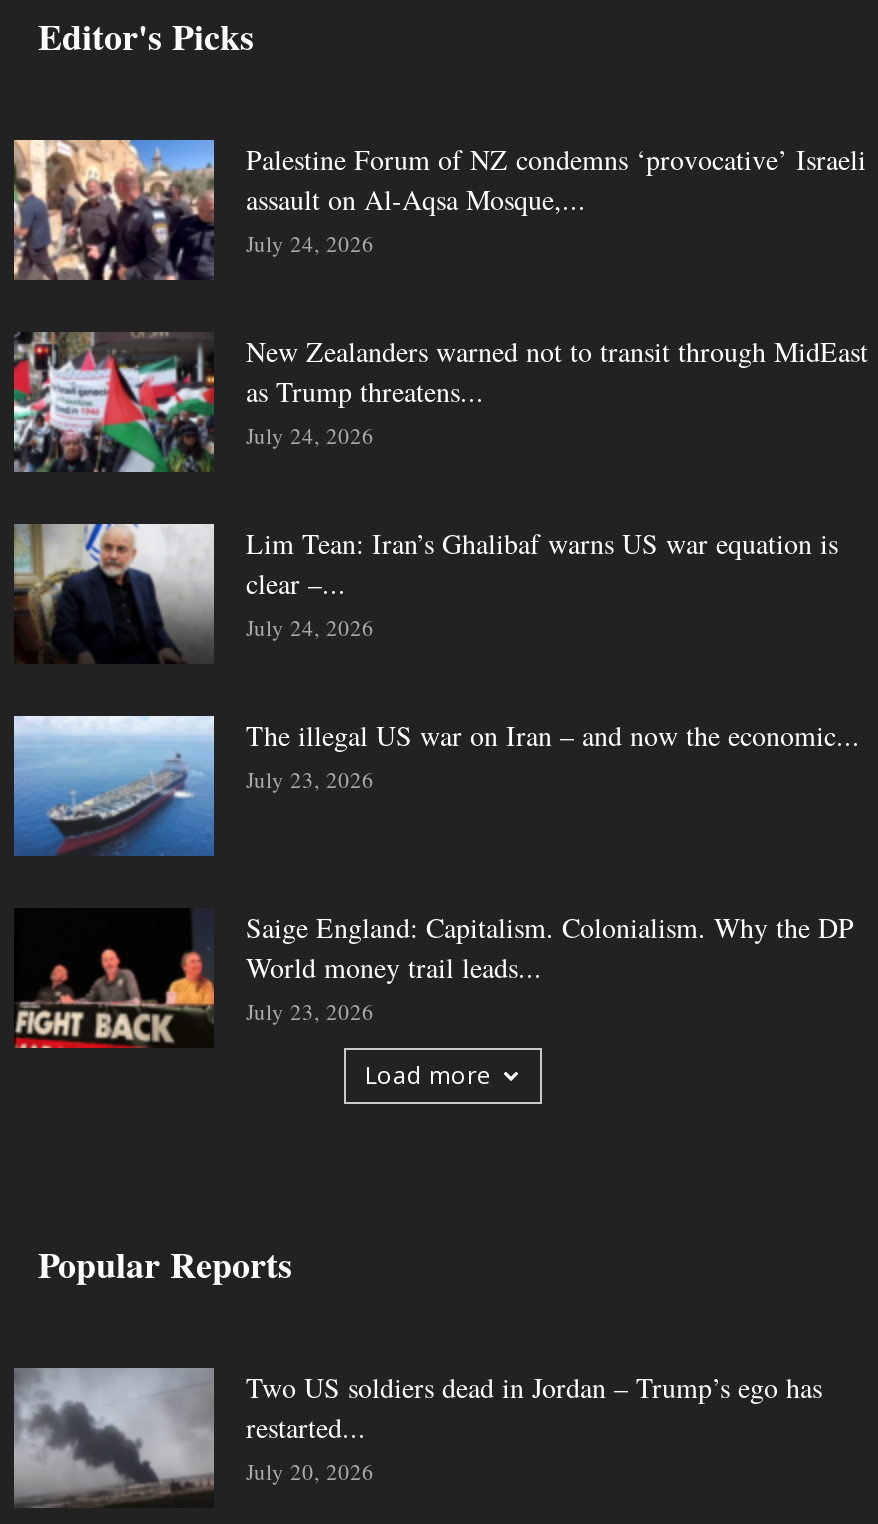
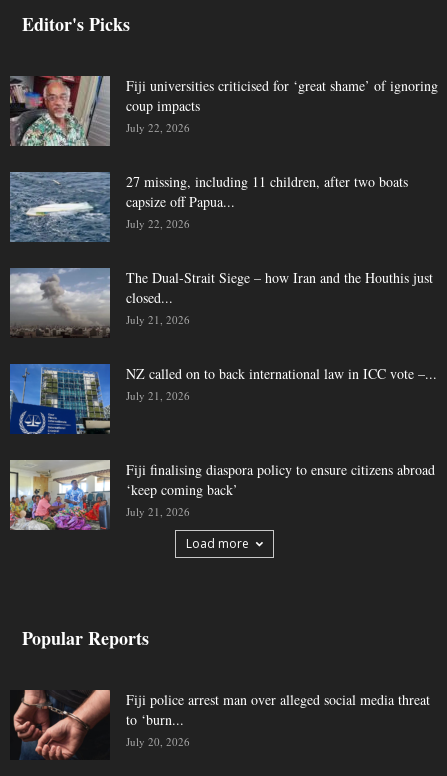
[12,138,866,280] [image] | Palestine Forum of NZ condemns ‘provocative’ Israeli | assault on Al-Aqsa Mosque,... | July 24, 2026 -> [10,75,438,147] [image] | Fiji universities criticised for ‘great shame’ of ignoring | coup impacts | July 22, 2026
[12,331,868,474] [image] | New Zealanders warned not to transit through MidEast | as Trump threatens... | July 24, 2026 -> [9,171,408,243] [image] | 27 missing, including 11 children, after two boats | capsize off Papua... | July 22, 2026
[14,522,838,664] [image] | Lim Tean: Iran’s Ghalibaf warns US war equation is | clear –... | July 24, 2026 -> [9,267,433,338] [image] | The Dual-Strait Siege – how Iran and the Houthis just | closed... | July 21, 2026
[12,714,860,858] [image] | The illegal US war on Iran – and now the economic... | July 23, 2026 -> [9,363,437,435] [image] | NZ called on to back international law in ICC vote –... | July 21, 2026
[14,907,854,1050] [image] | Saige England: Capitalism. Colonialism. Why the DP | World money trail leads... | July 23, 2026 -> [9,459,435,531] [image] | Fiji finalising diaspora policy to ensure citizens abroad | ‘keep coming back’ | July 21, 2026
[12,1366,822,1508] [image] | Two US soldiers dead in Jordan – Trump’s ego has | restarted... -> [10,689,430,760] [image] | Fiji police arrest man over alleged social media threat | to ‘burn...

